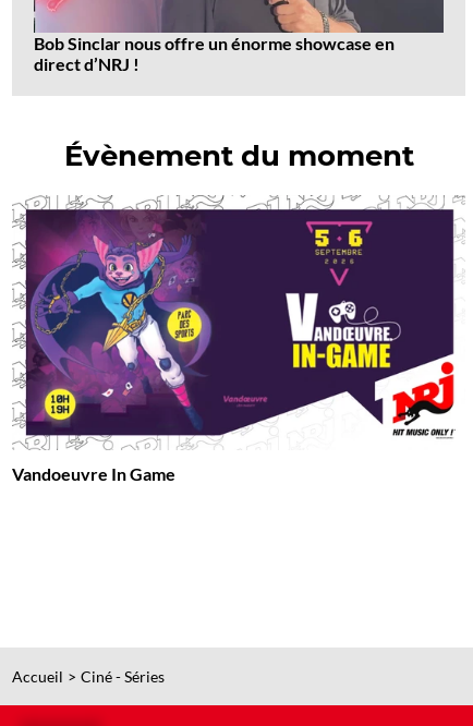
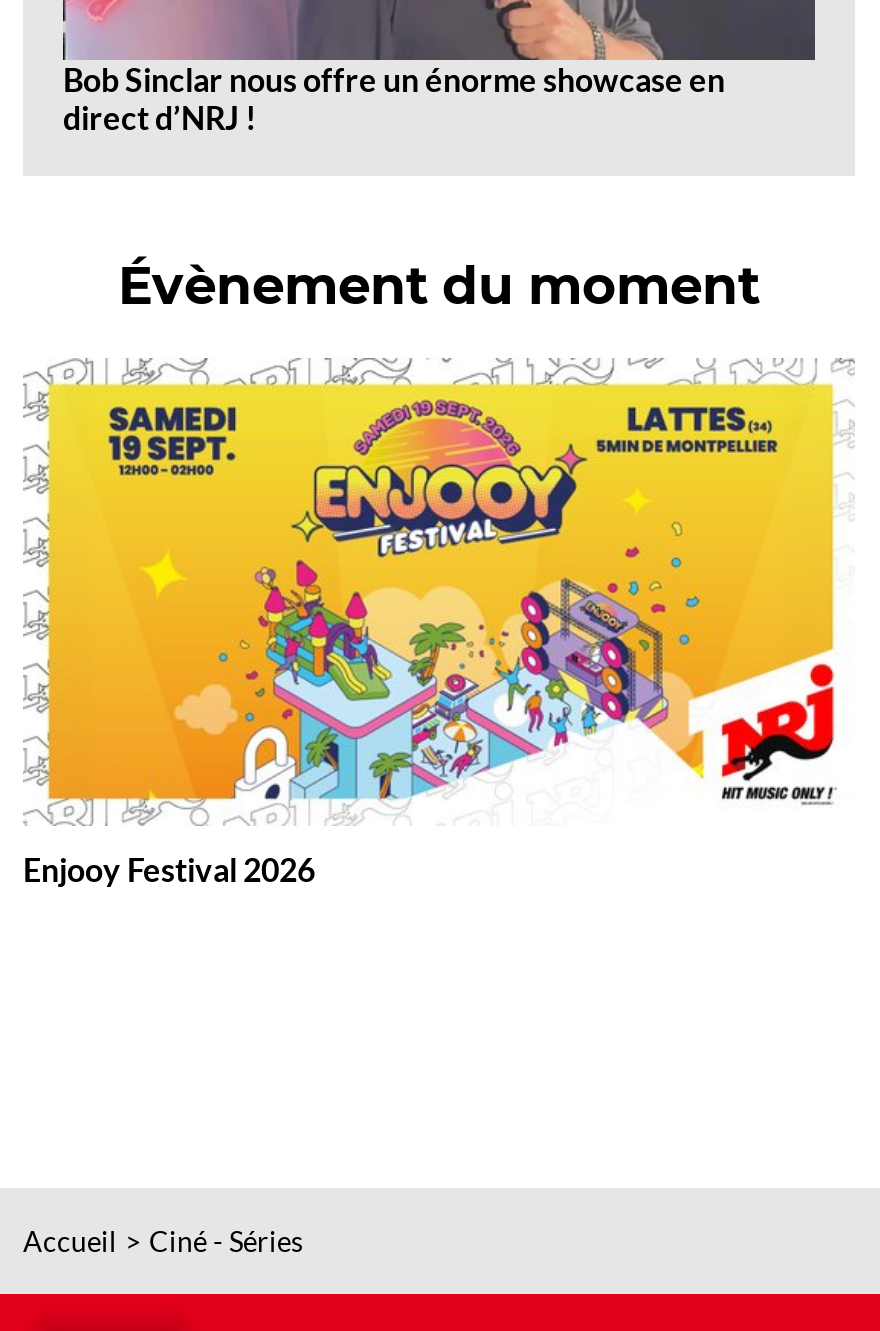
[12,208,454,484] [image] | Vandoeuvre In Game -> [23,382,835,888] [image] | Enjooy Festival 2026

